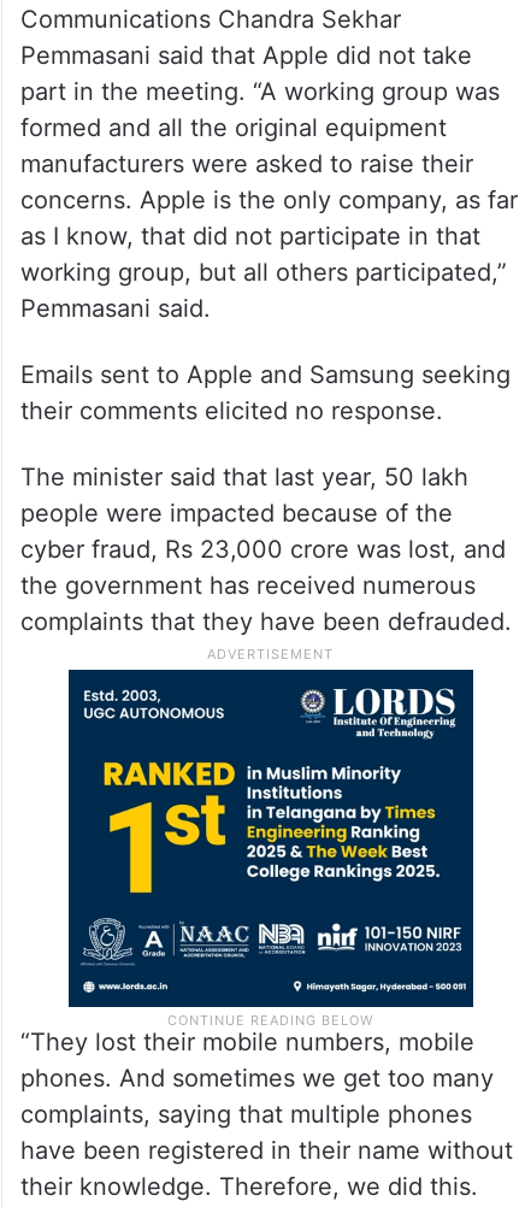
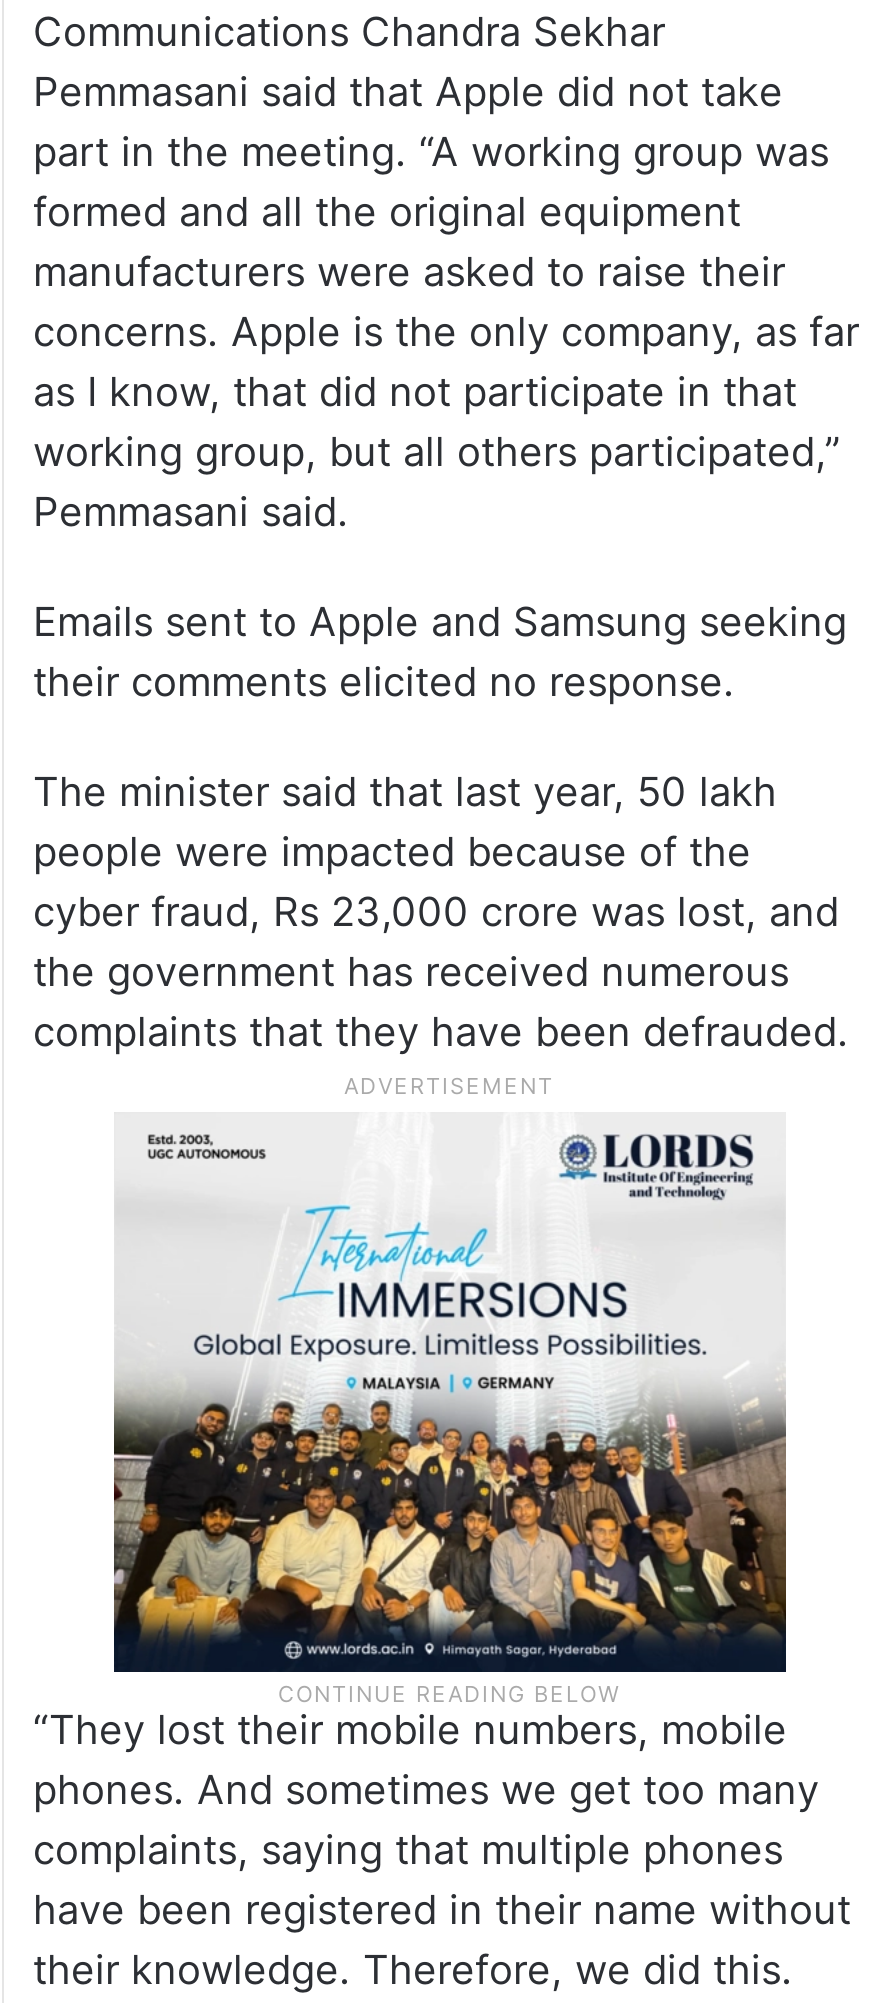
[67,669,474,1006] [image] -> [112,1112,788,1670] [image]

